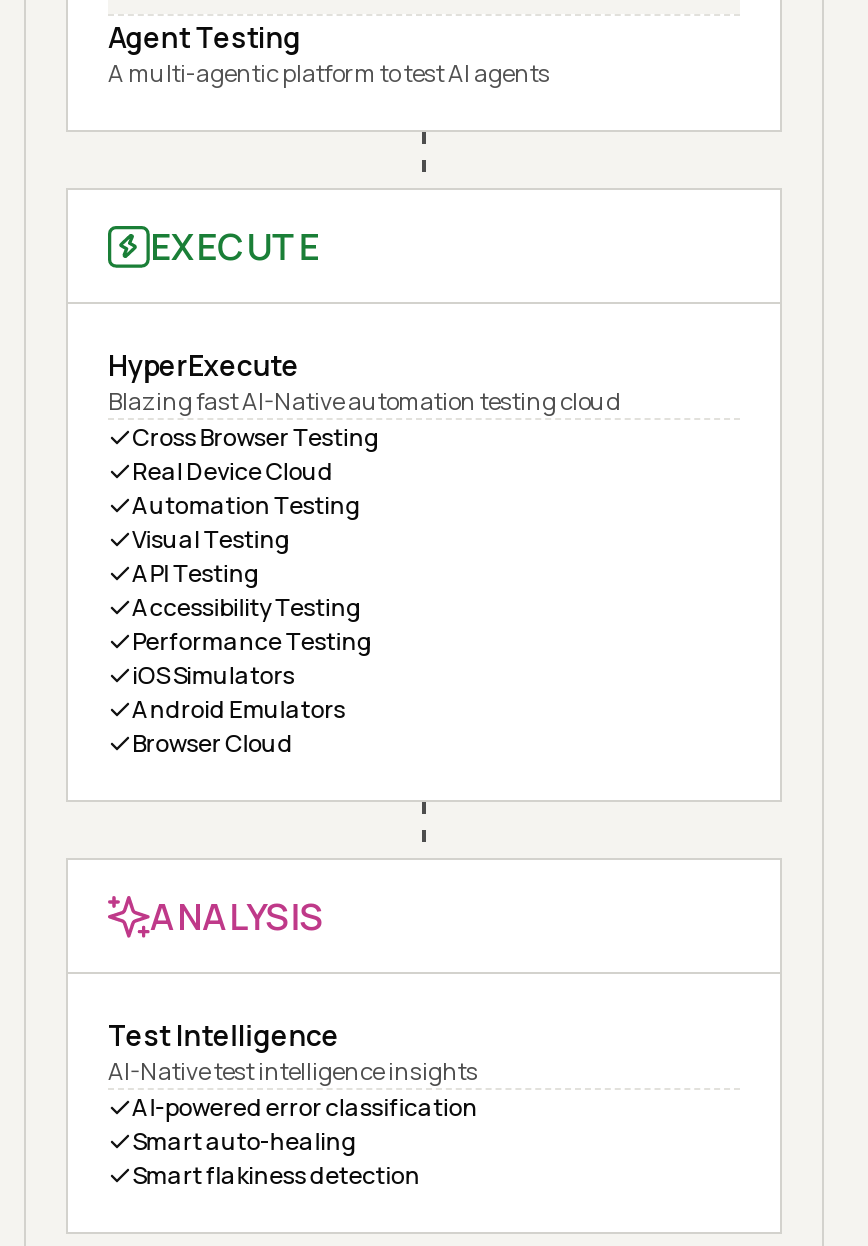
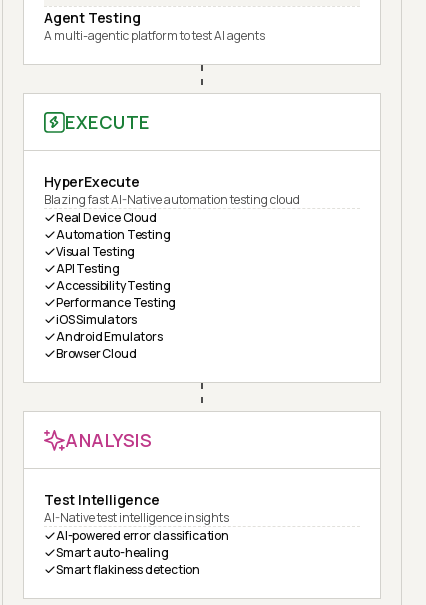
[132,420,380,454] Cross Browser Testing -> none

